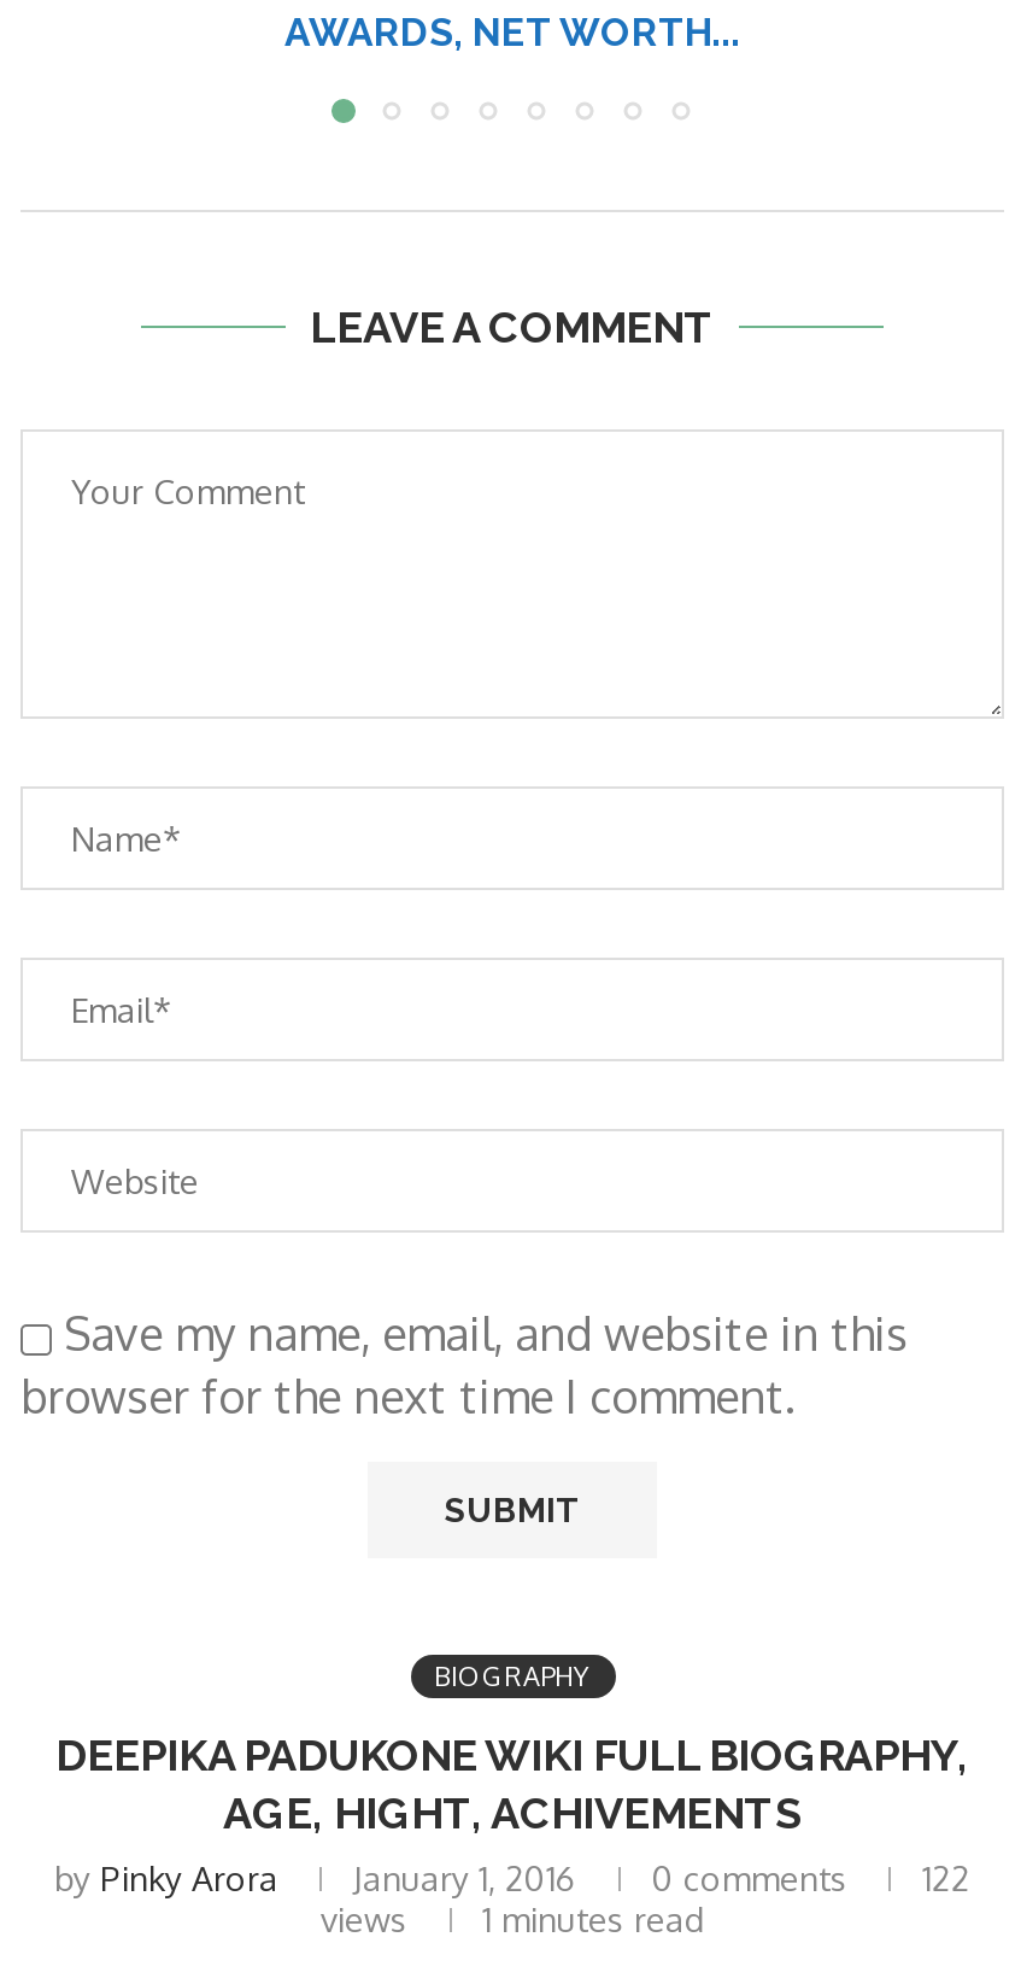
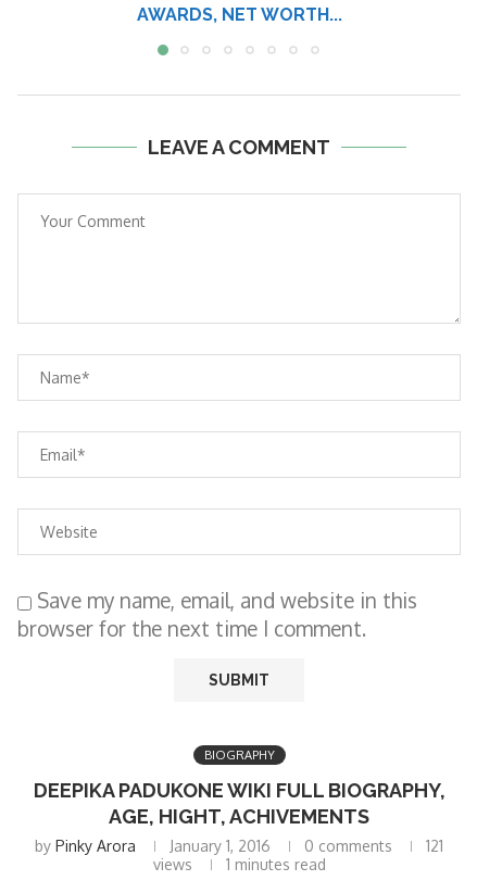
[54,1857,970,1898] by Pinky Arora January 1, 2016 0 comments 122 -> [35,837,443,855] by Pinky Arora January 1, 2016 0 comments 121

